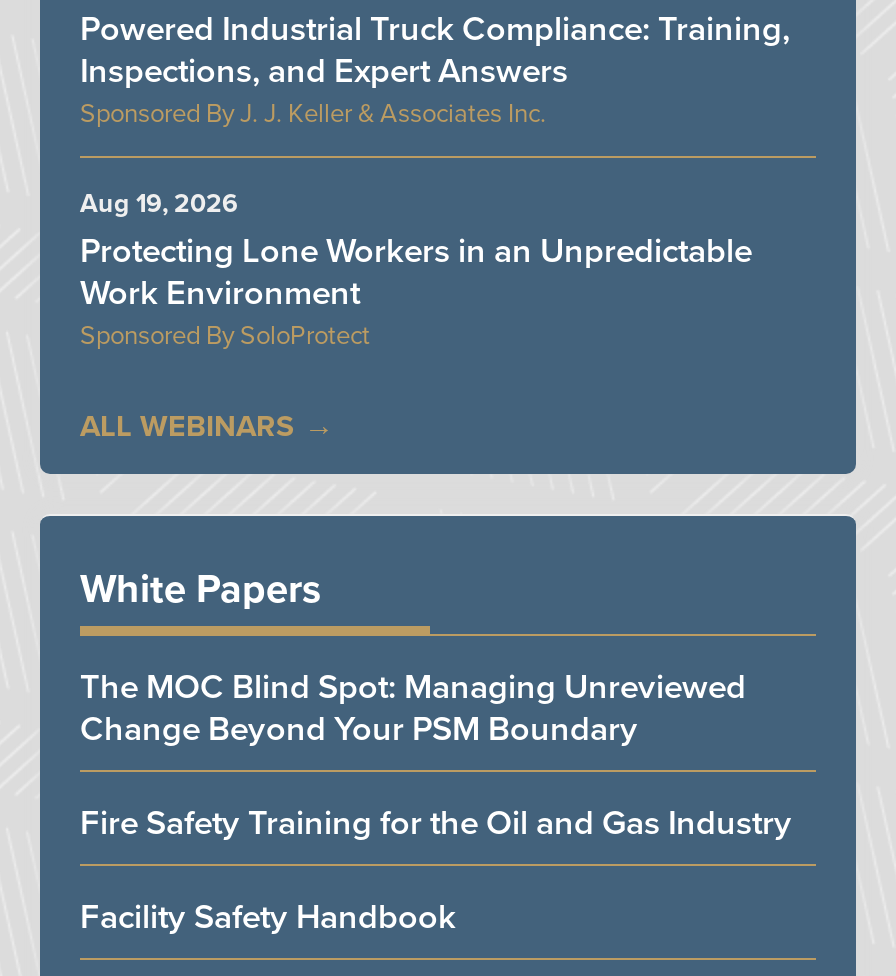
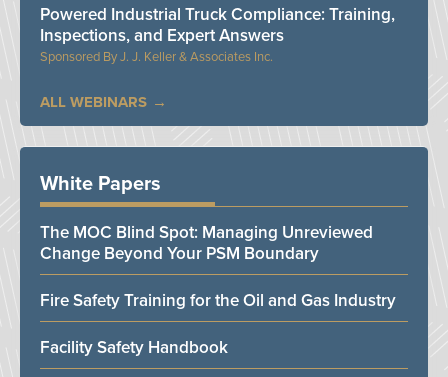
[80,188,238,220] Aug 19, 2026 -> none
[80,230,752,314] Protecting Lone Workers in an Unpredictable | Work Environment -> none
[240,320,370,352] SoloProtect -> none

